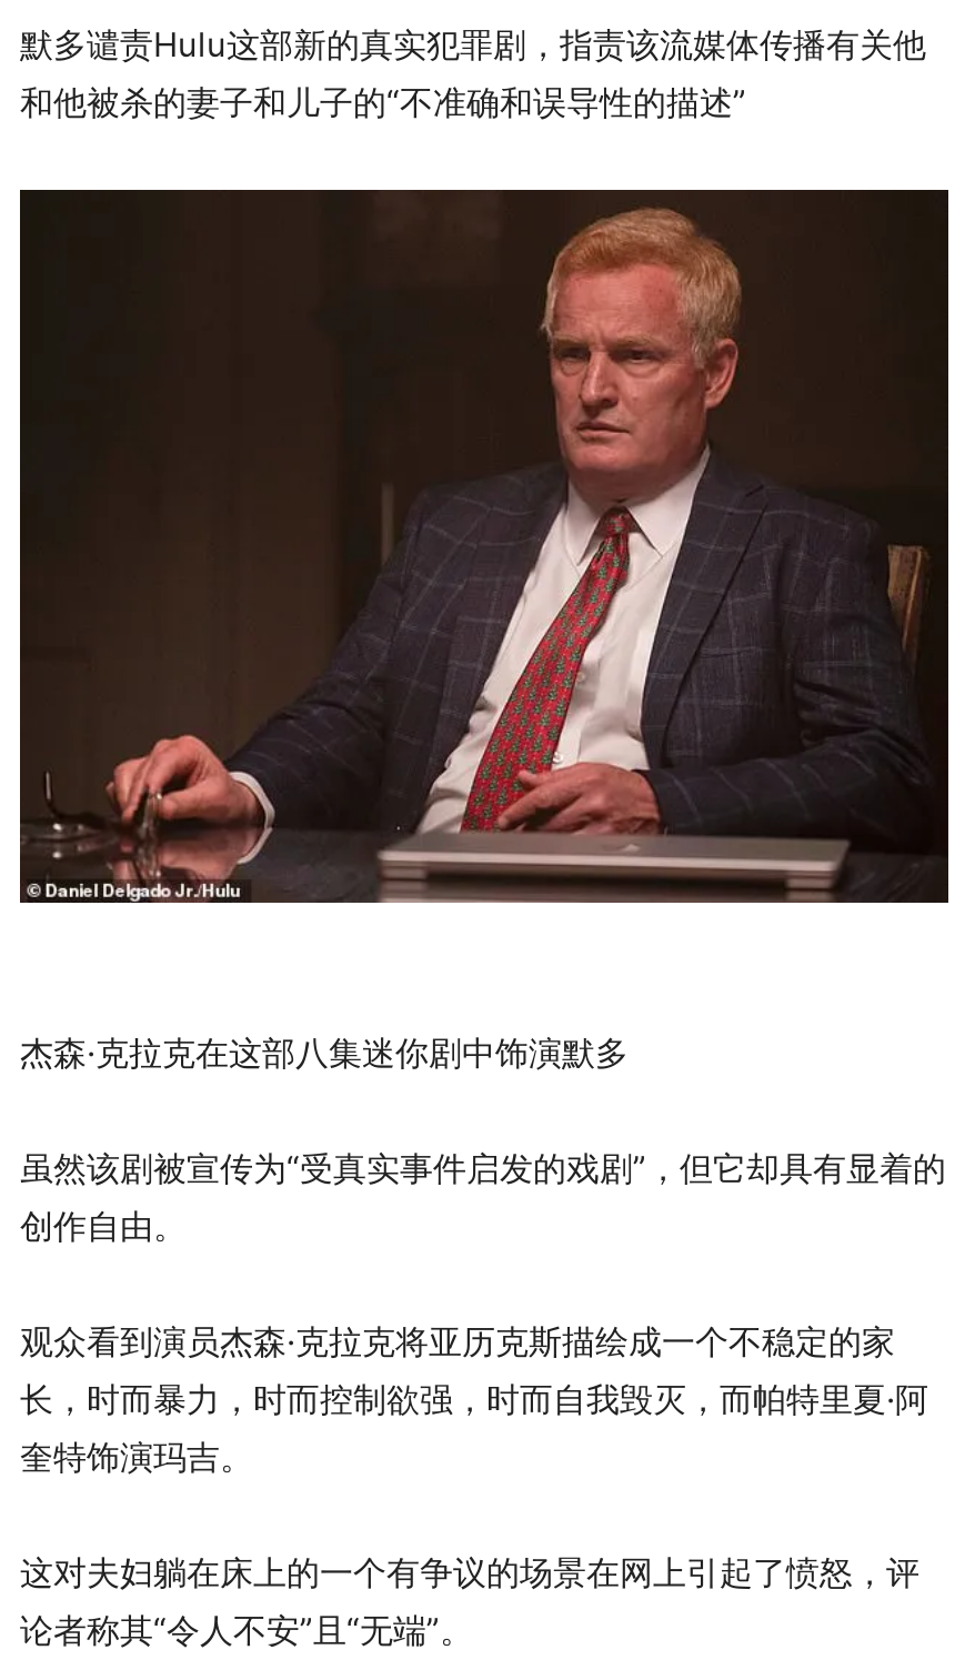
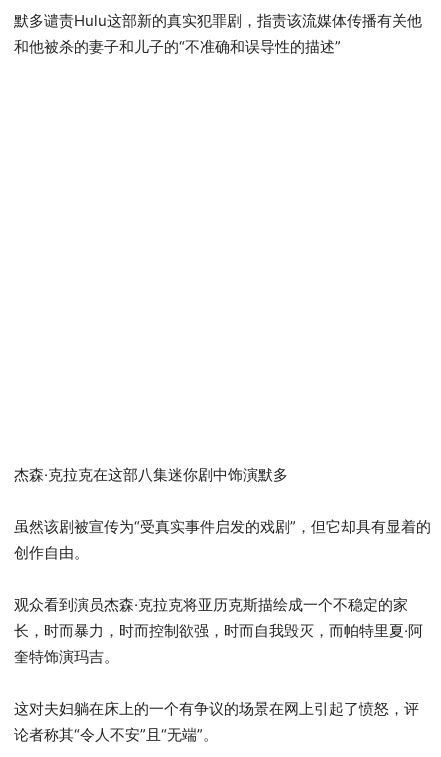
[18,188,951,905] [image] -> none

